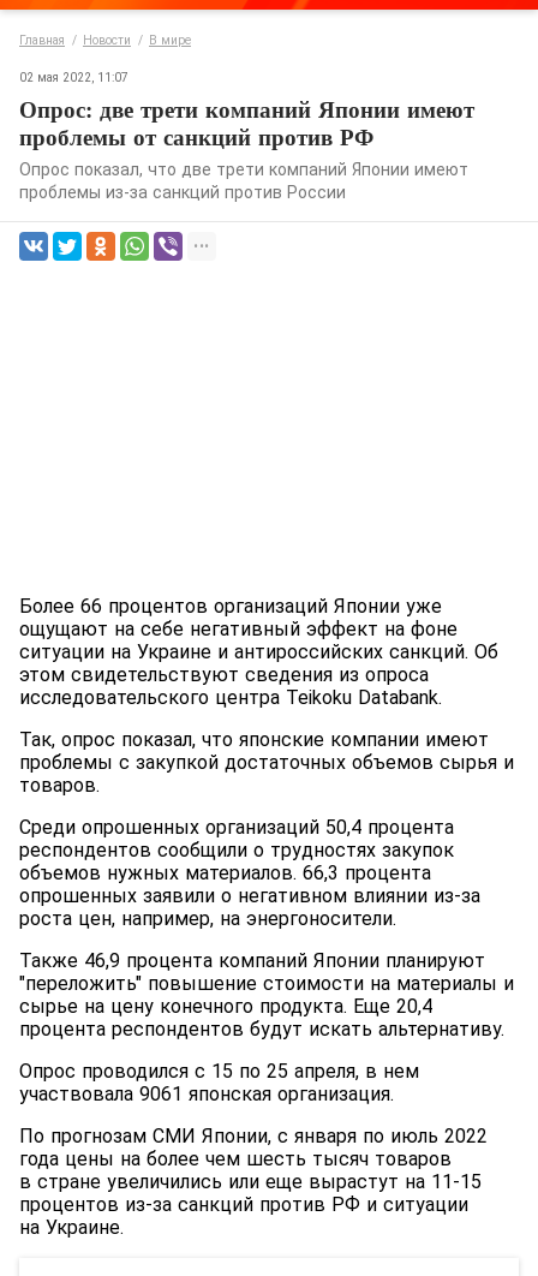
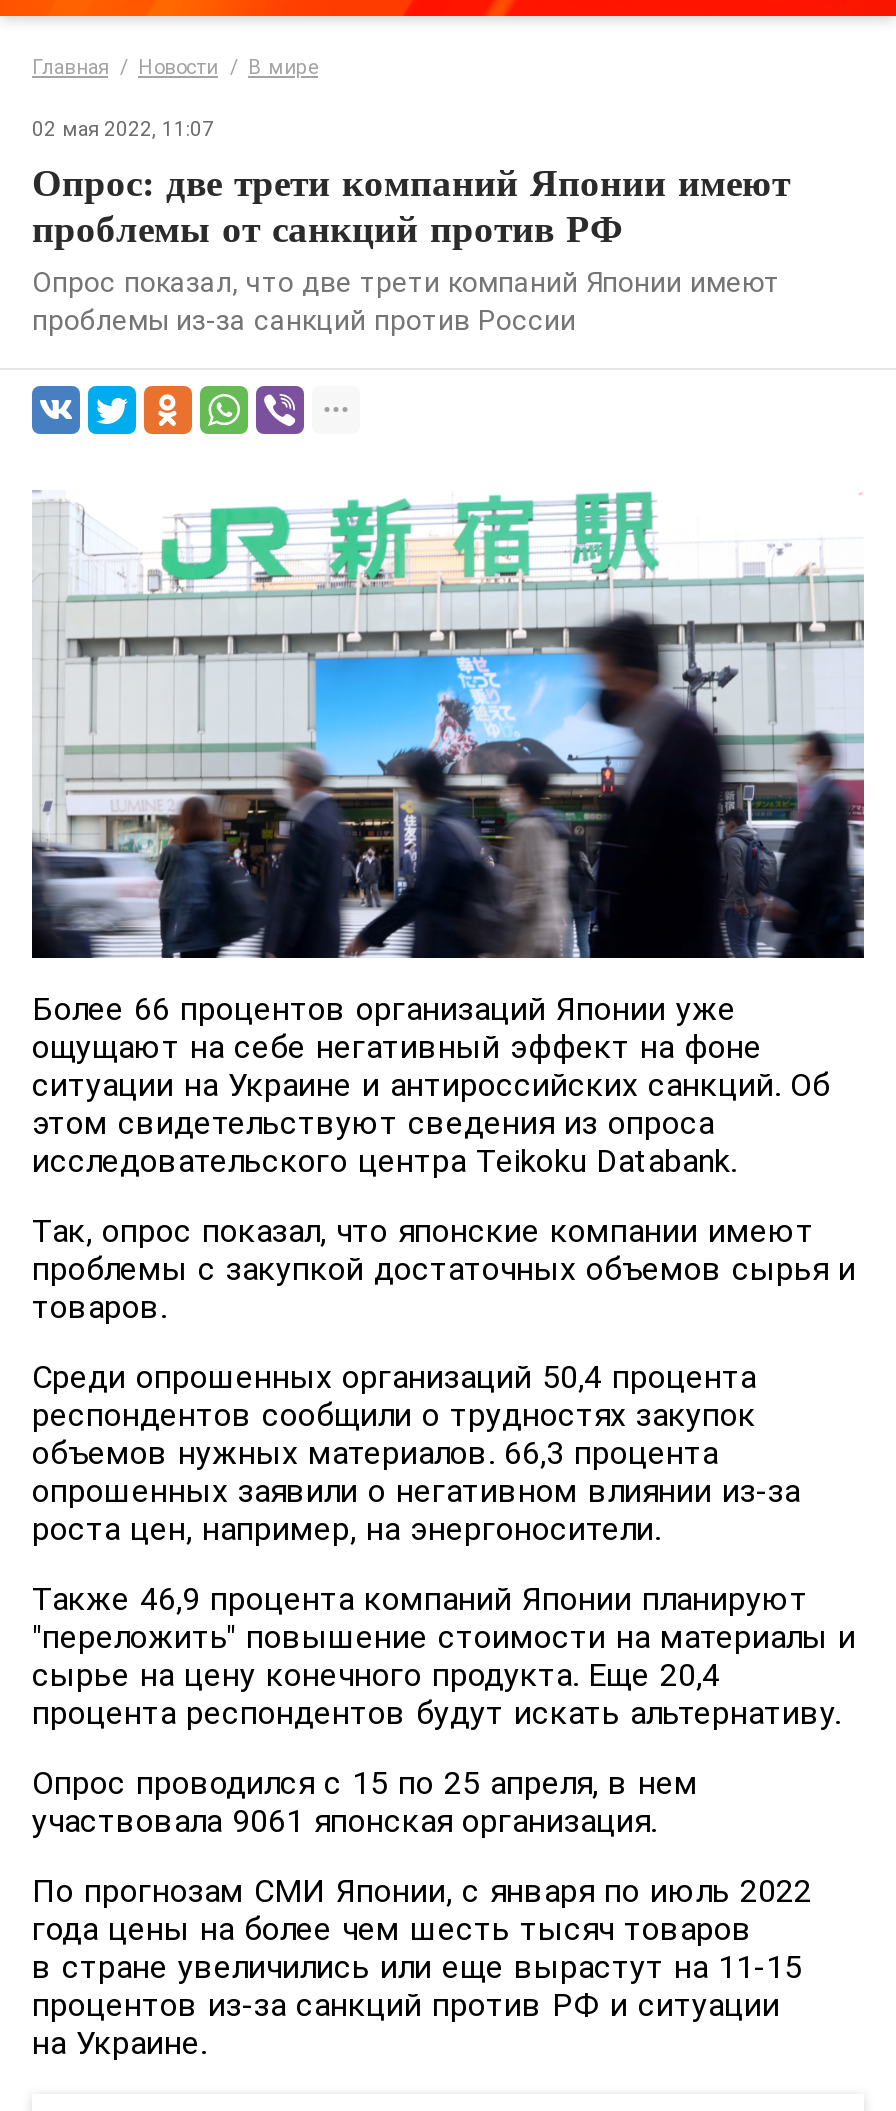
none -> [30,490,866,960] [image]

